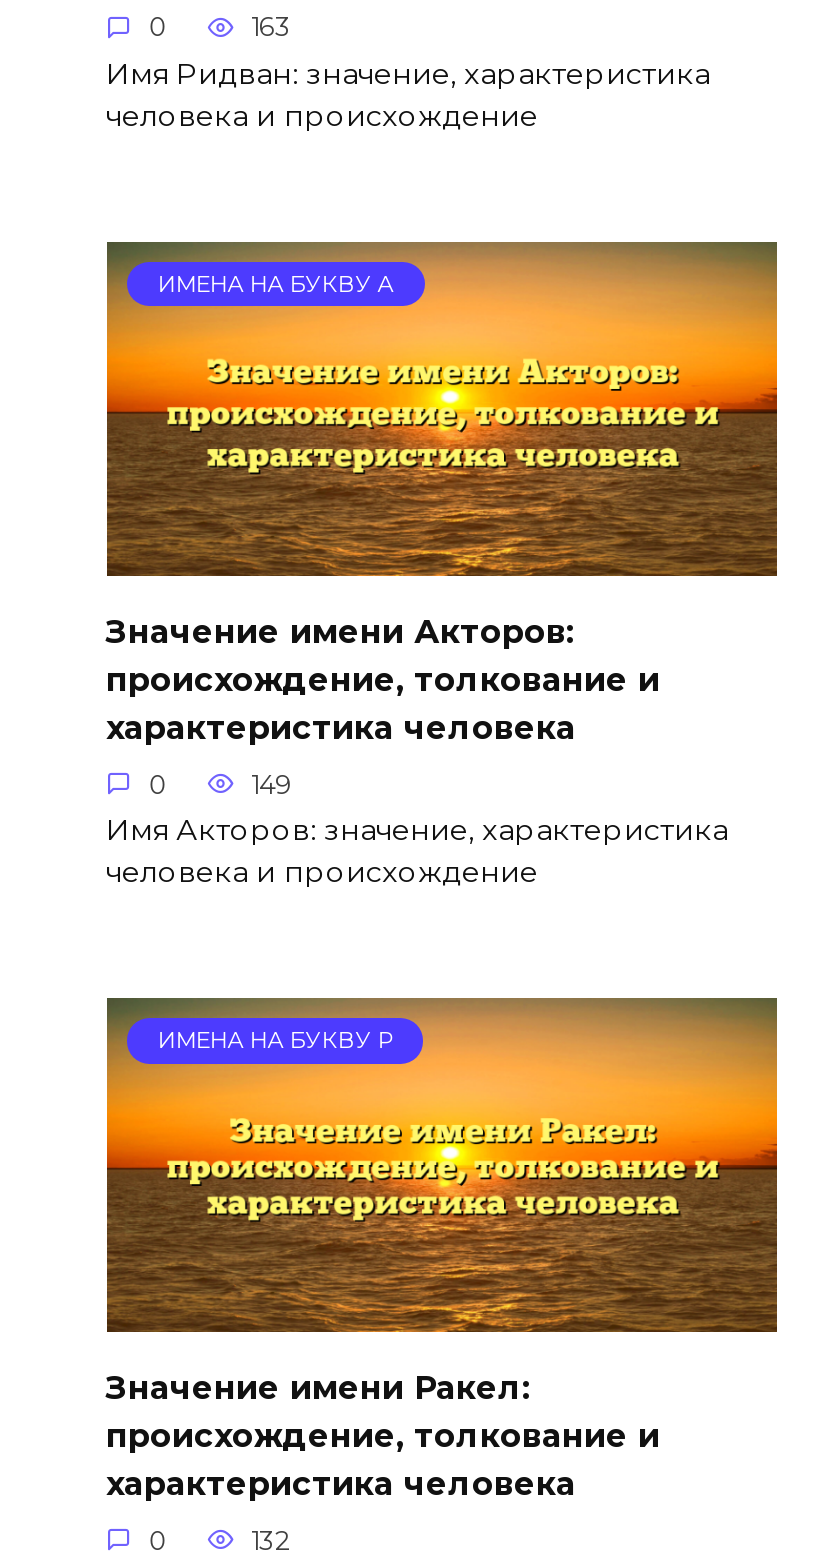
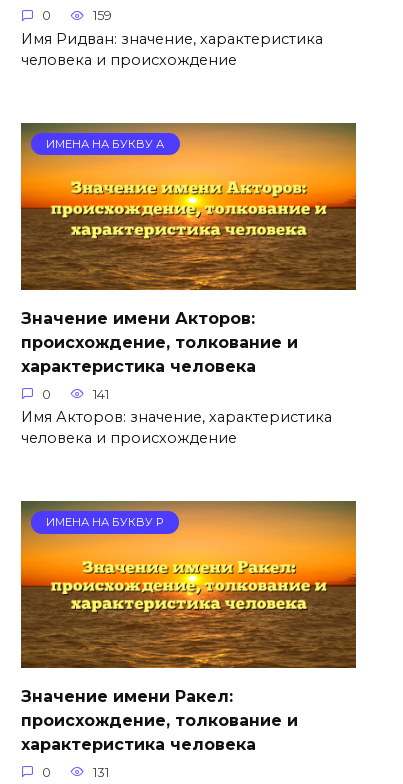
[251,13,291,43] 163 -> [93,8,112,23] 159
[251,769,291,799] 149 -> [93,387,109,402] 141
[251,1526,289,1556] 132 -> [93,765,109,780] 131

